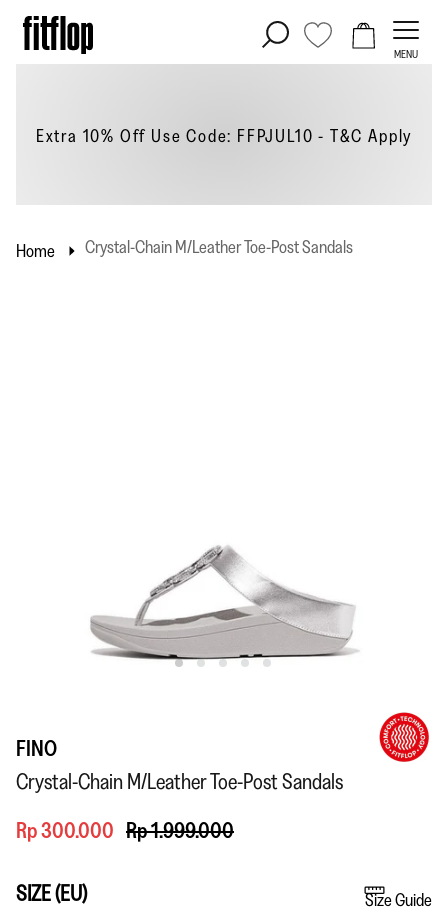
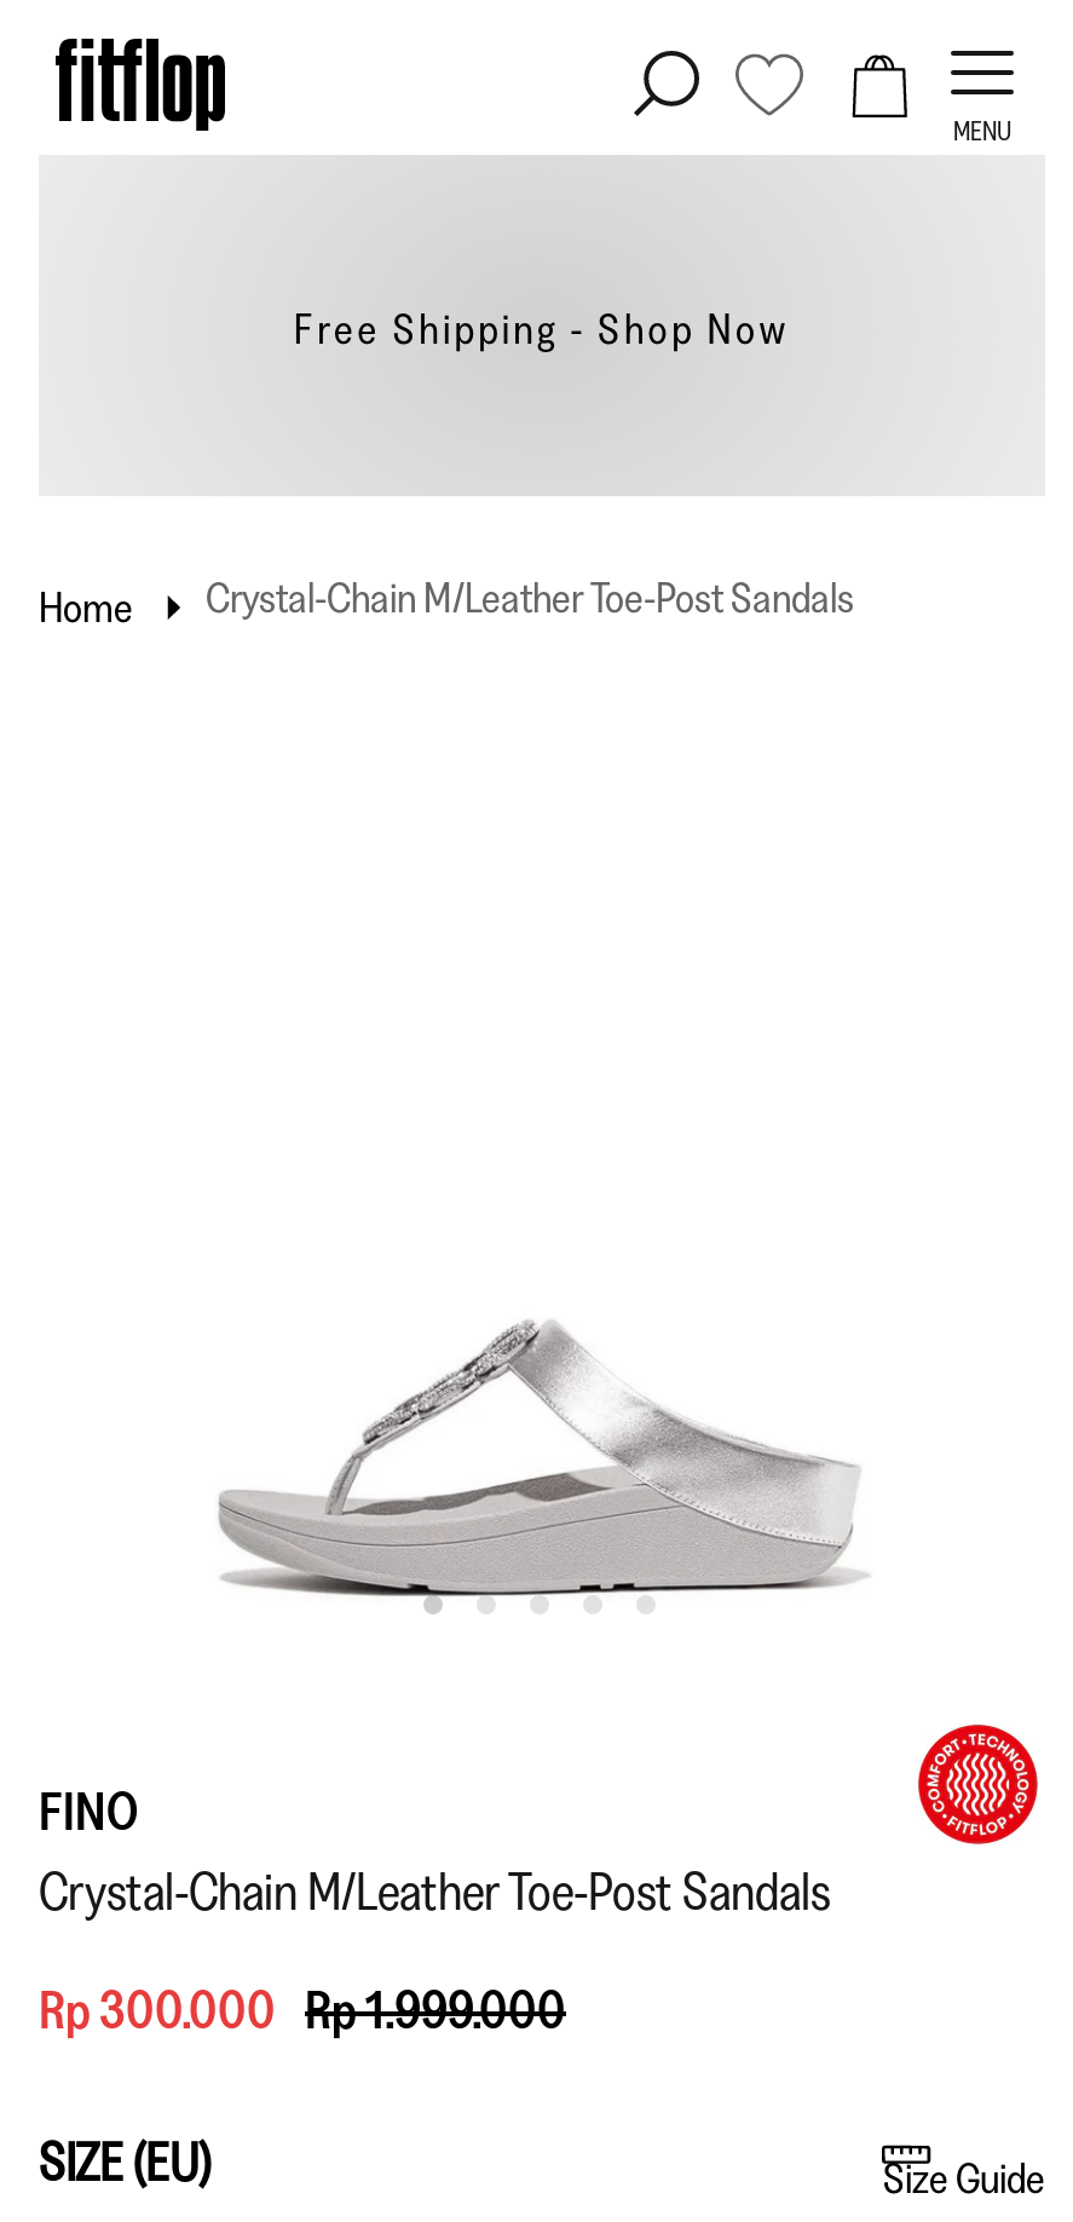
[36,124,412,146] Extra 10% Off Use Code: FFPJUL10 - T&C Apply -> [294,301,790,355] Free Shipping - Shop Now

